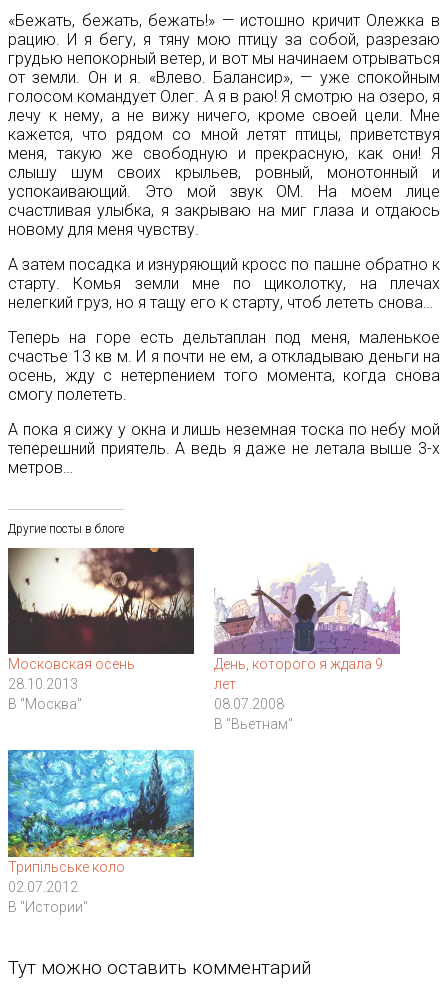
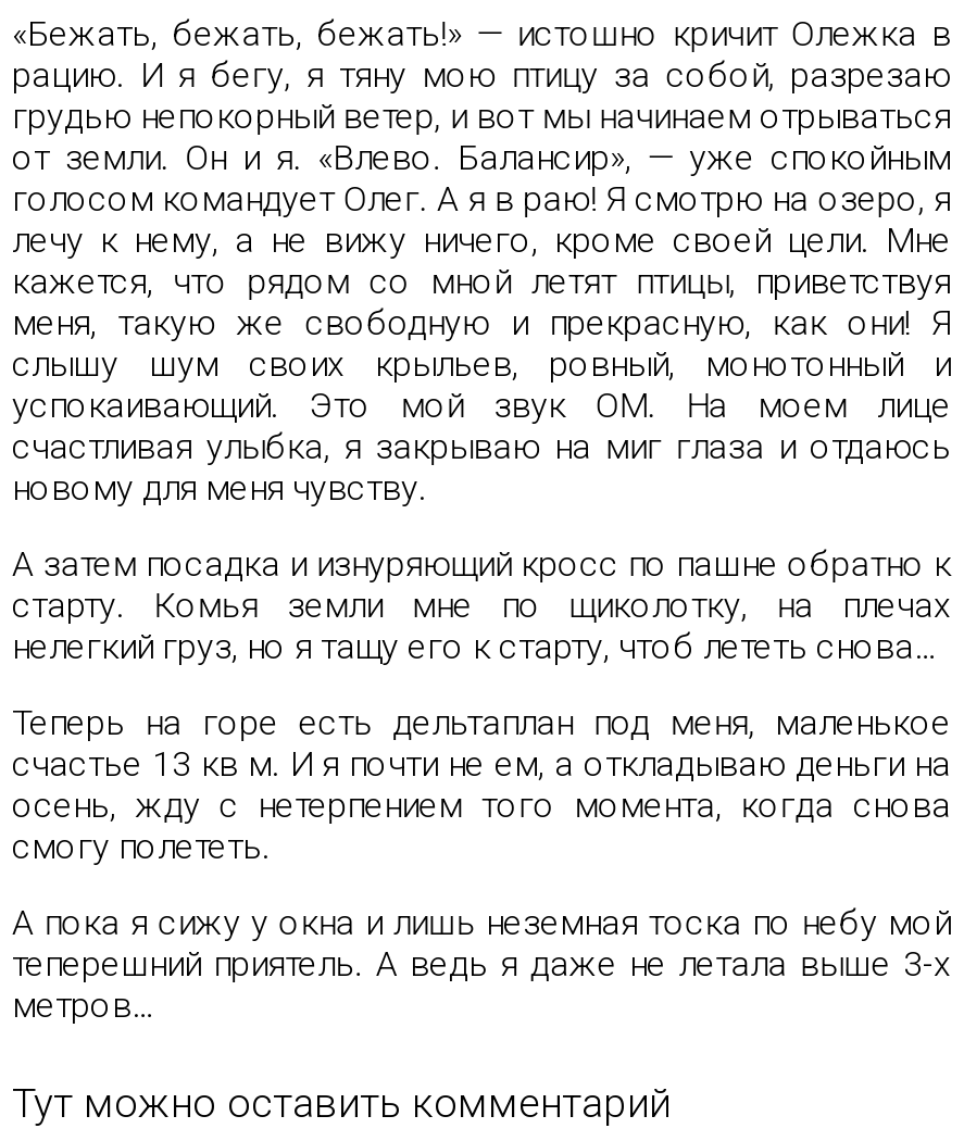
[8,522,124,536] Другие посты в блоге -> none
[7,547,195,712] [image] | Московская осень | 28.10.2013 | В "Москва" -> none
[213,563,401,732] [image] | День, которого я ждала 9 | лет | 08.07.2008 | В "Вьетнам" -> none
[7,749,195,914] [image] | Трипільське коло | 02.07.2012 | В "Истории" -> none

